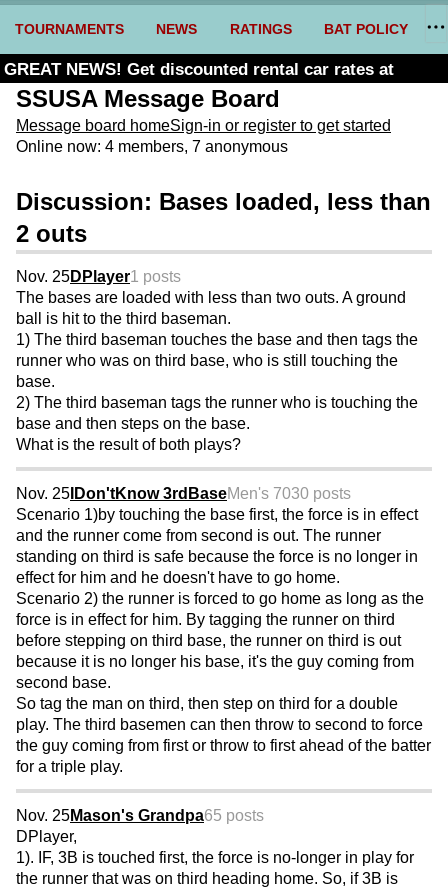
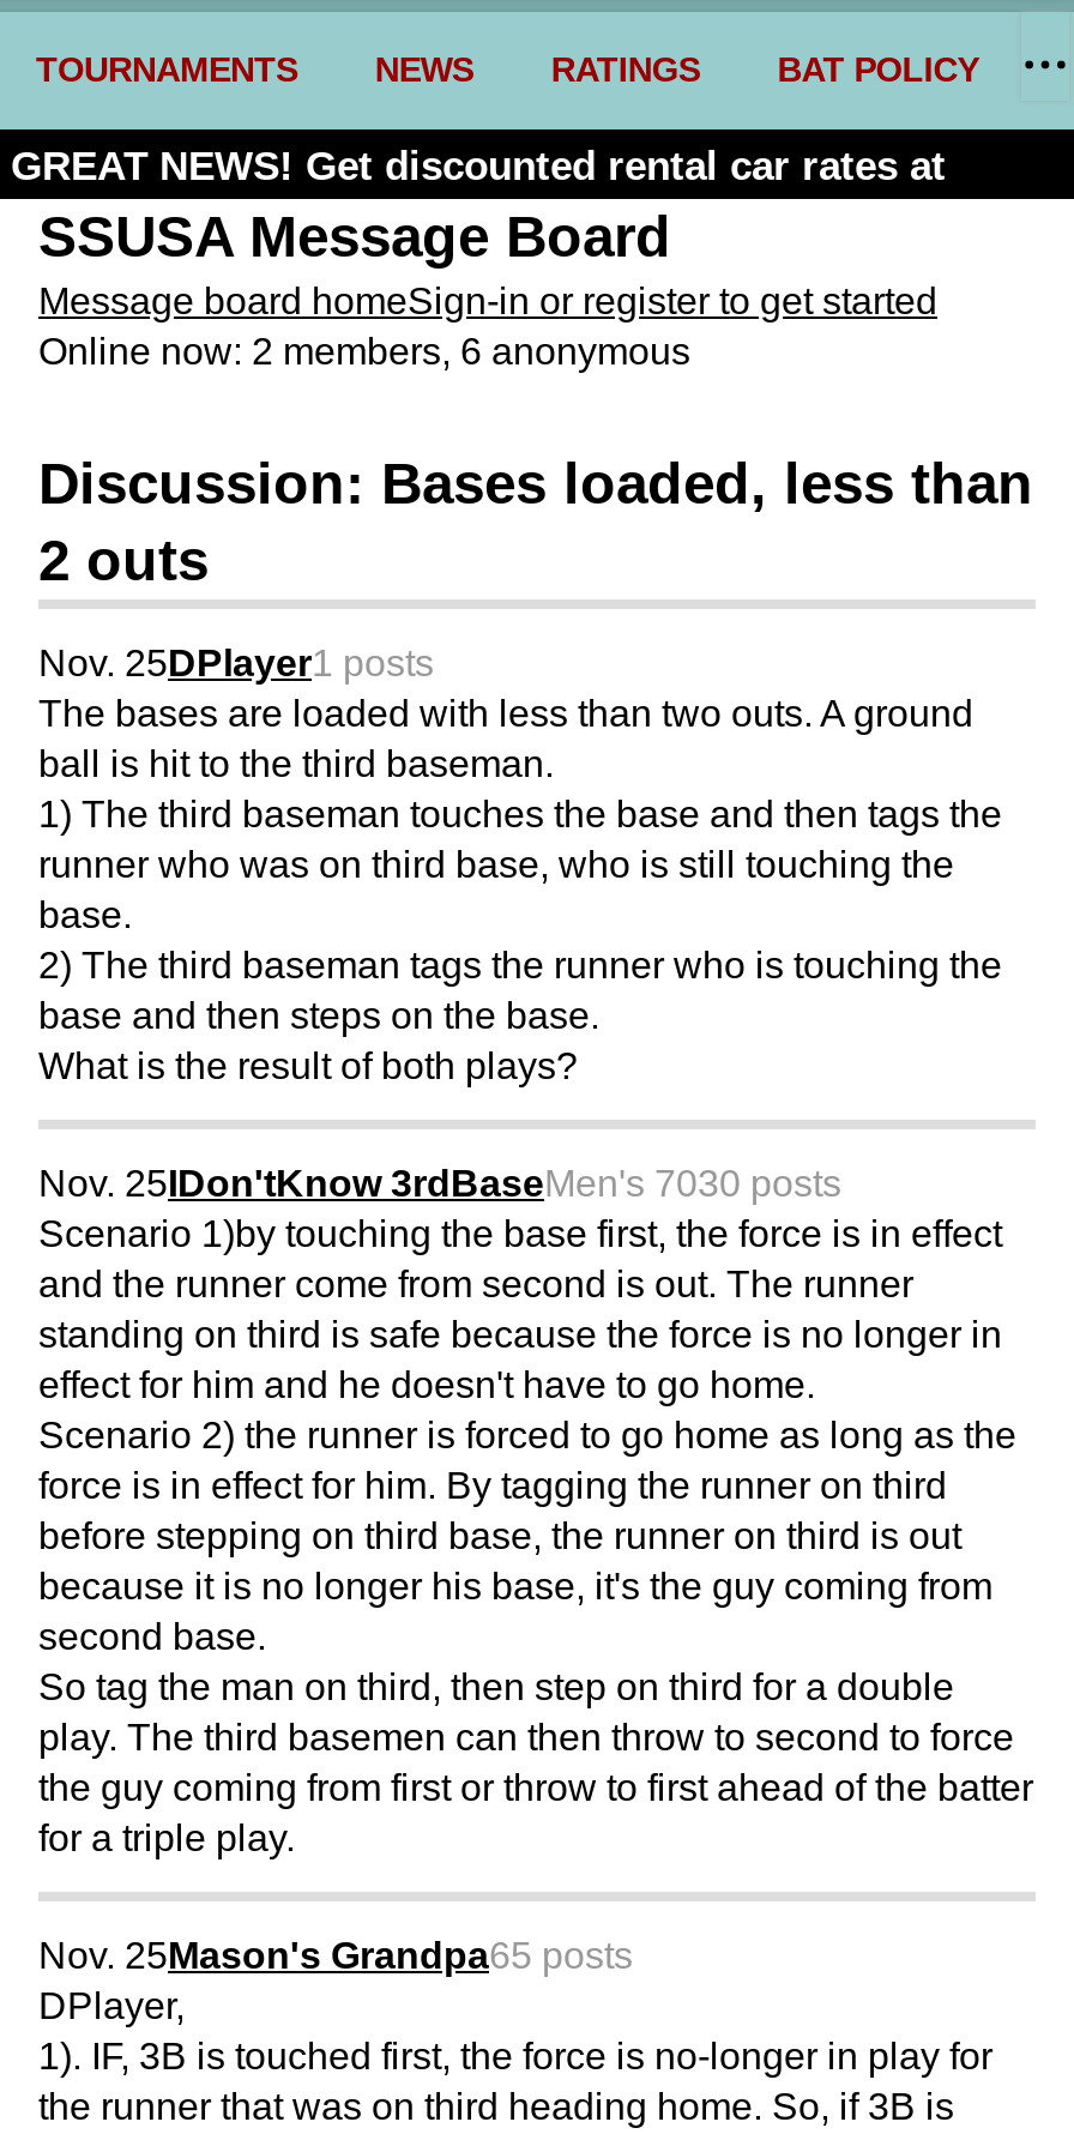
[16,138,288,155] Online now: 4 members, 7 anonymous -> [38,331,690,372] Online now: 2 members, 6 anonymous

